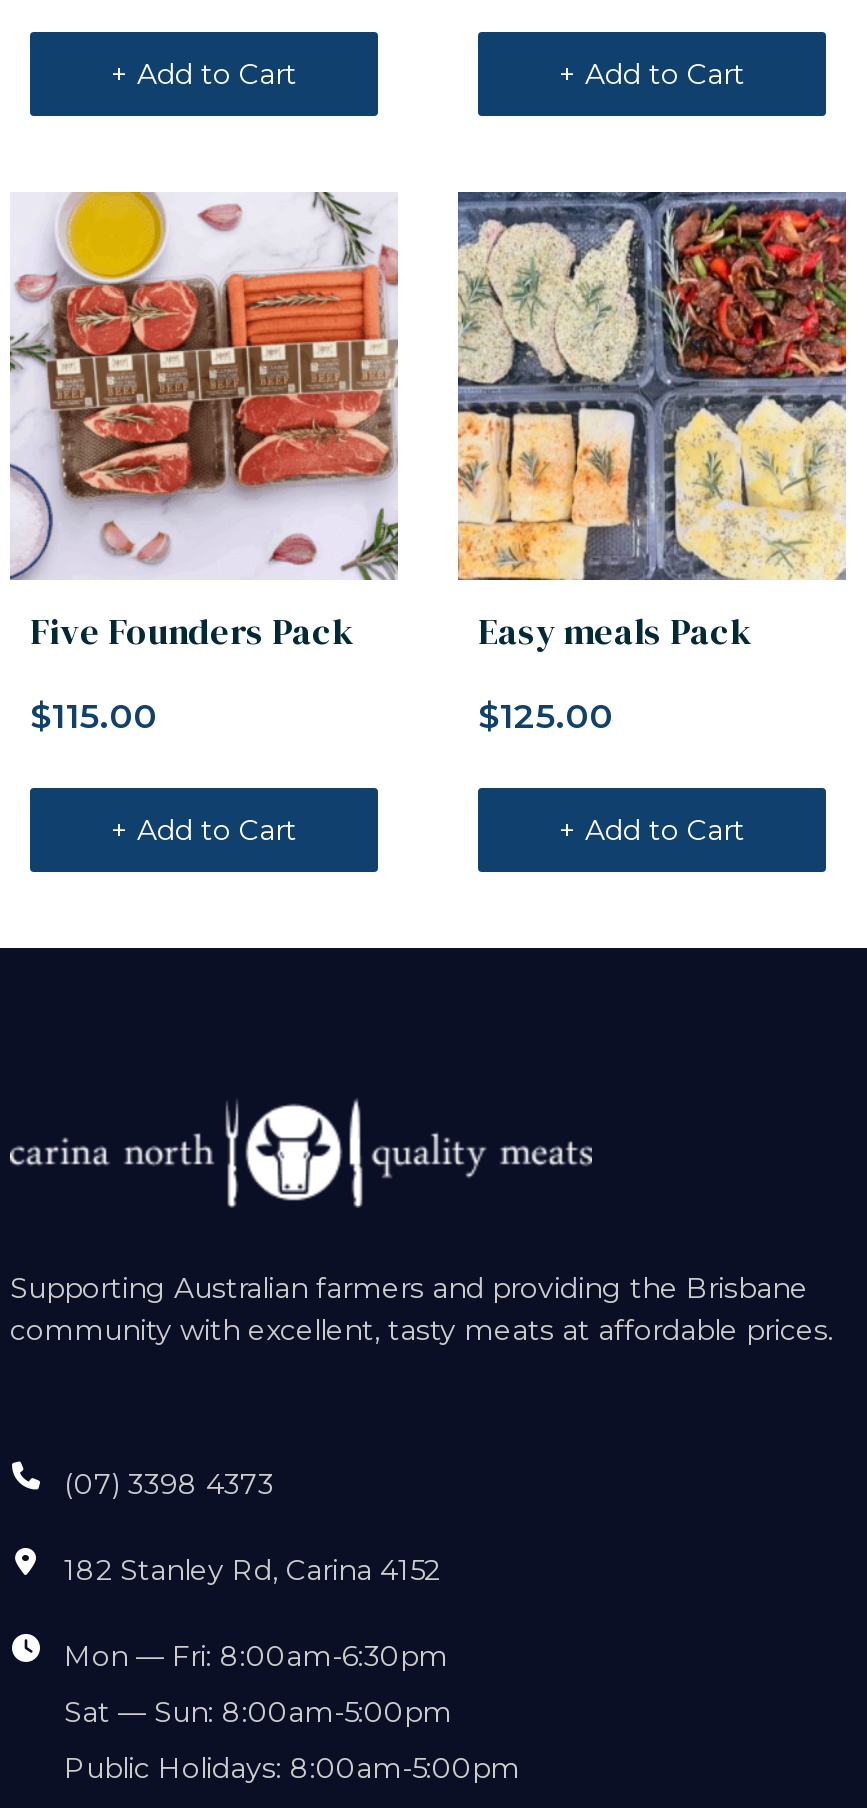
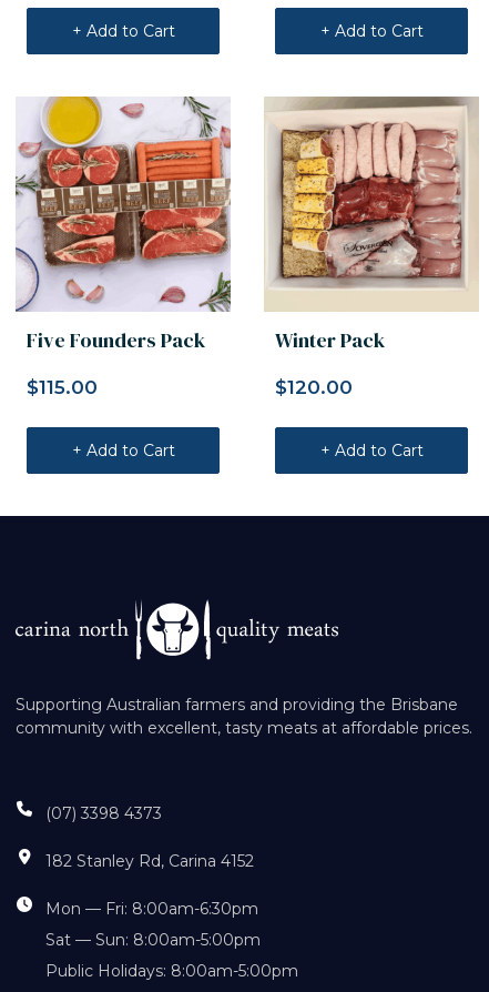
[456,190,848,655] [image] | Easy meals Pack -> [264,95,478,353] [image] | Winter Pack
[478,695,614,735] $125.00 -> [275,376,353,398] $120.00

